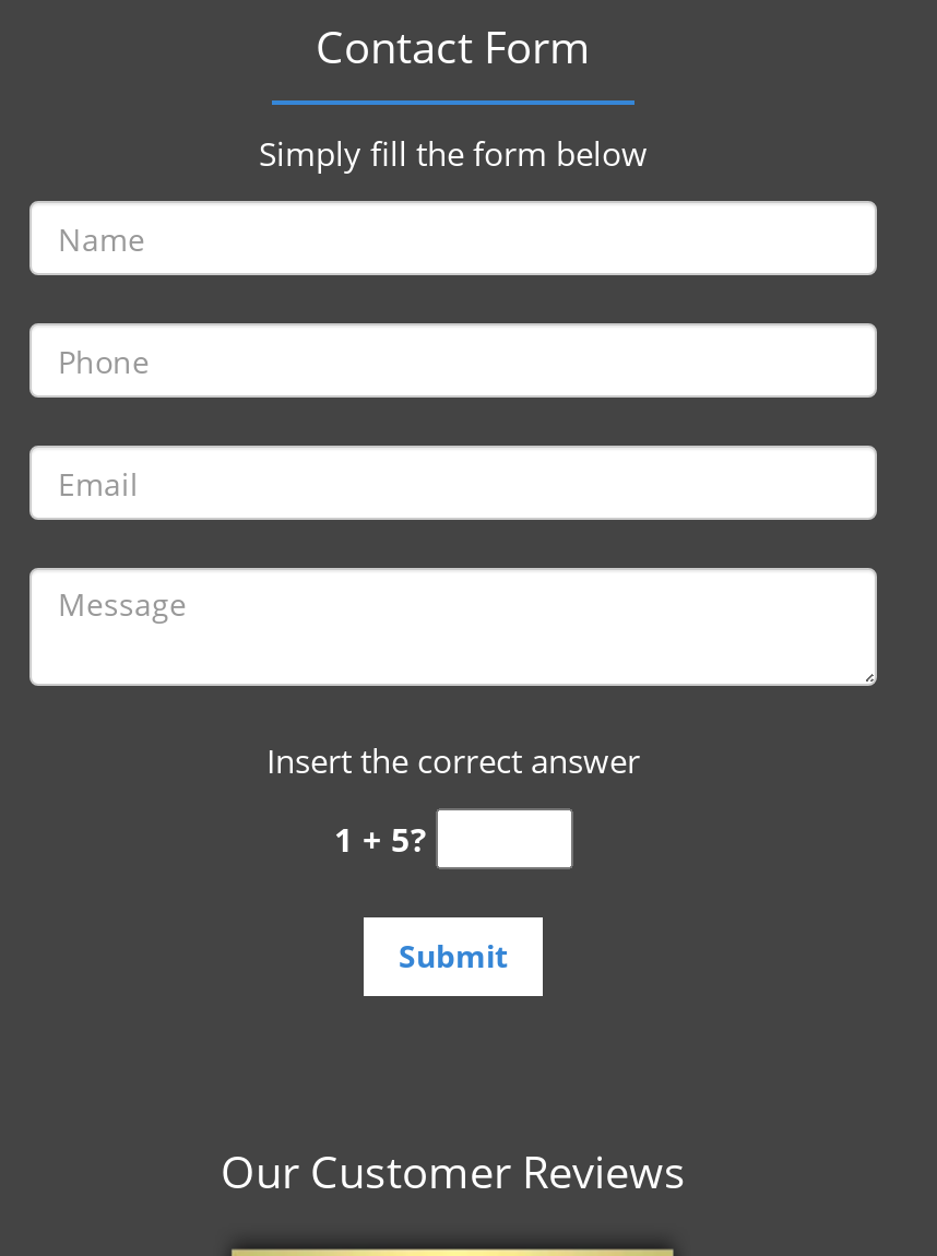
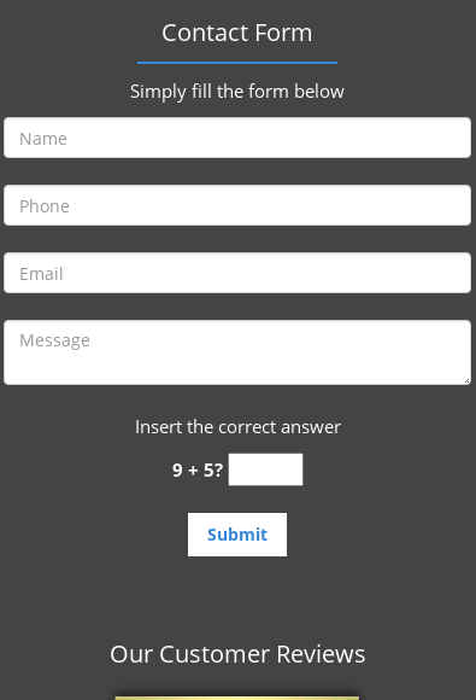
[334,817,426,861] 1 + 5? -> [172,457,222,482] 9 + 5?

